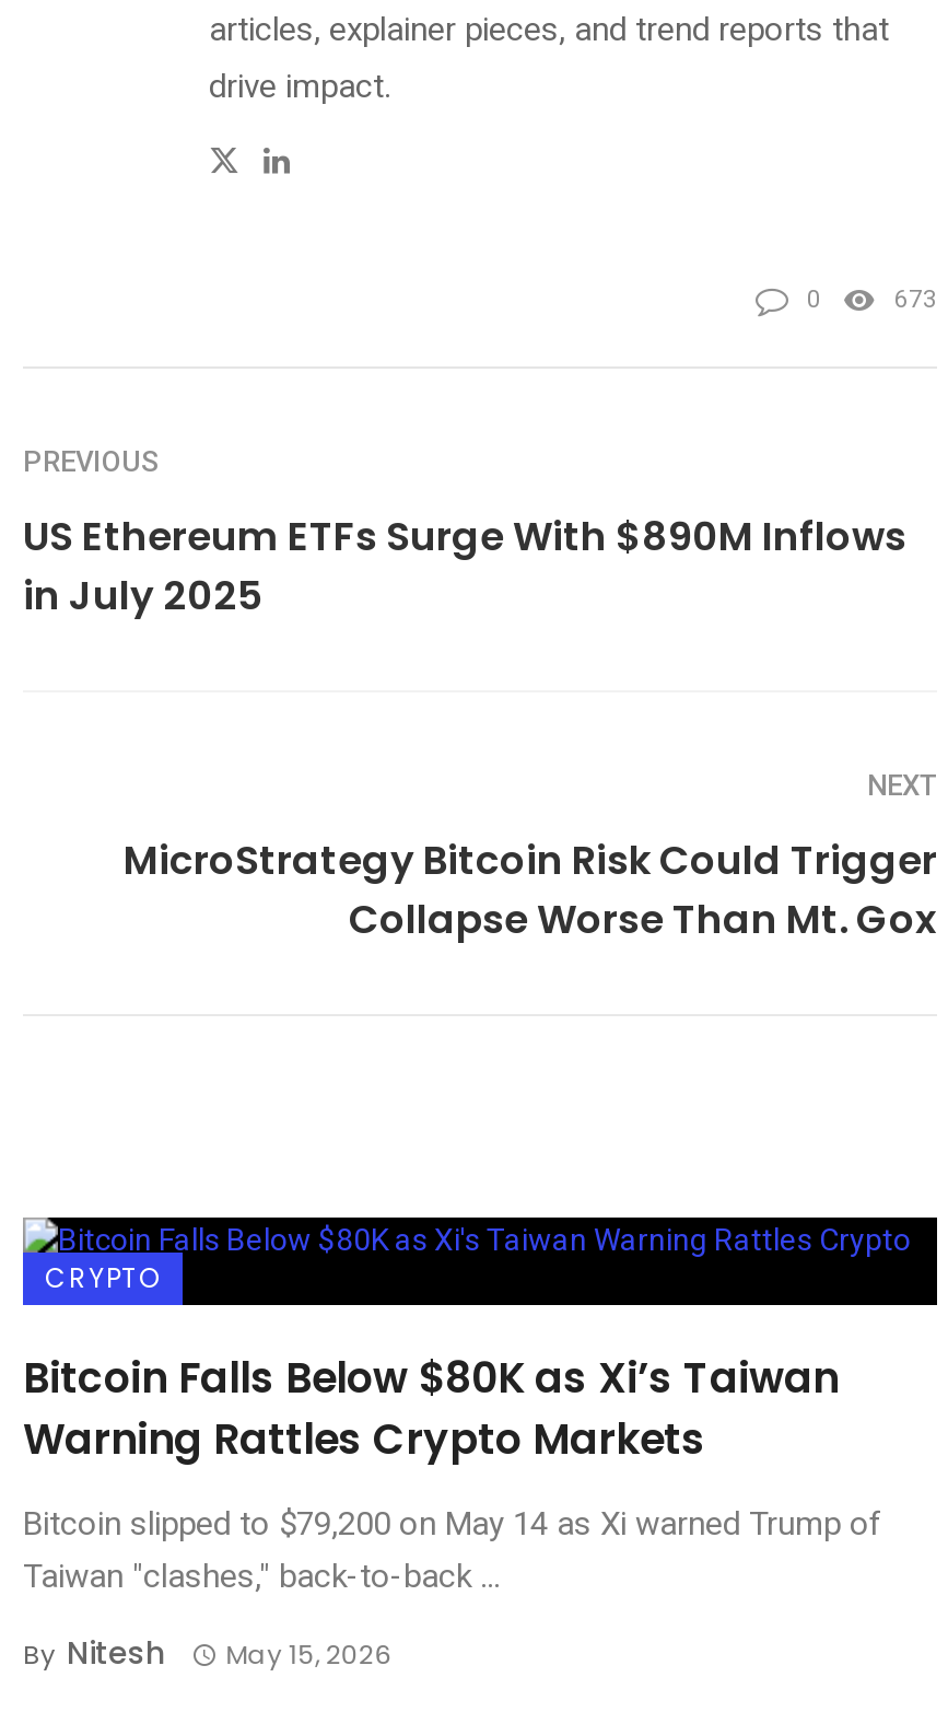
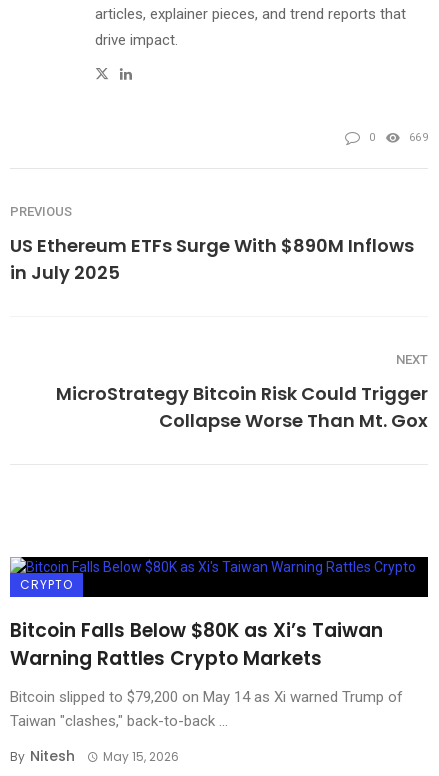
[894,285,937,314] 673 -> [408,131,428,144] 669

